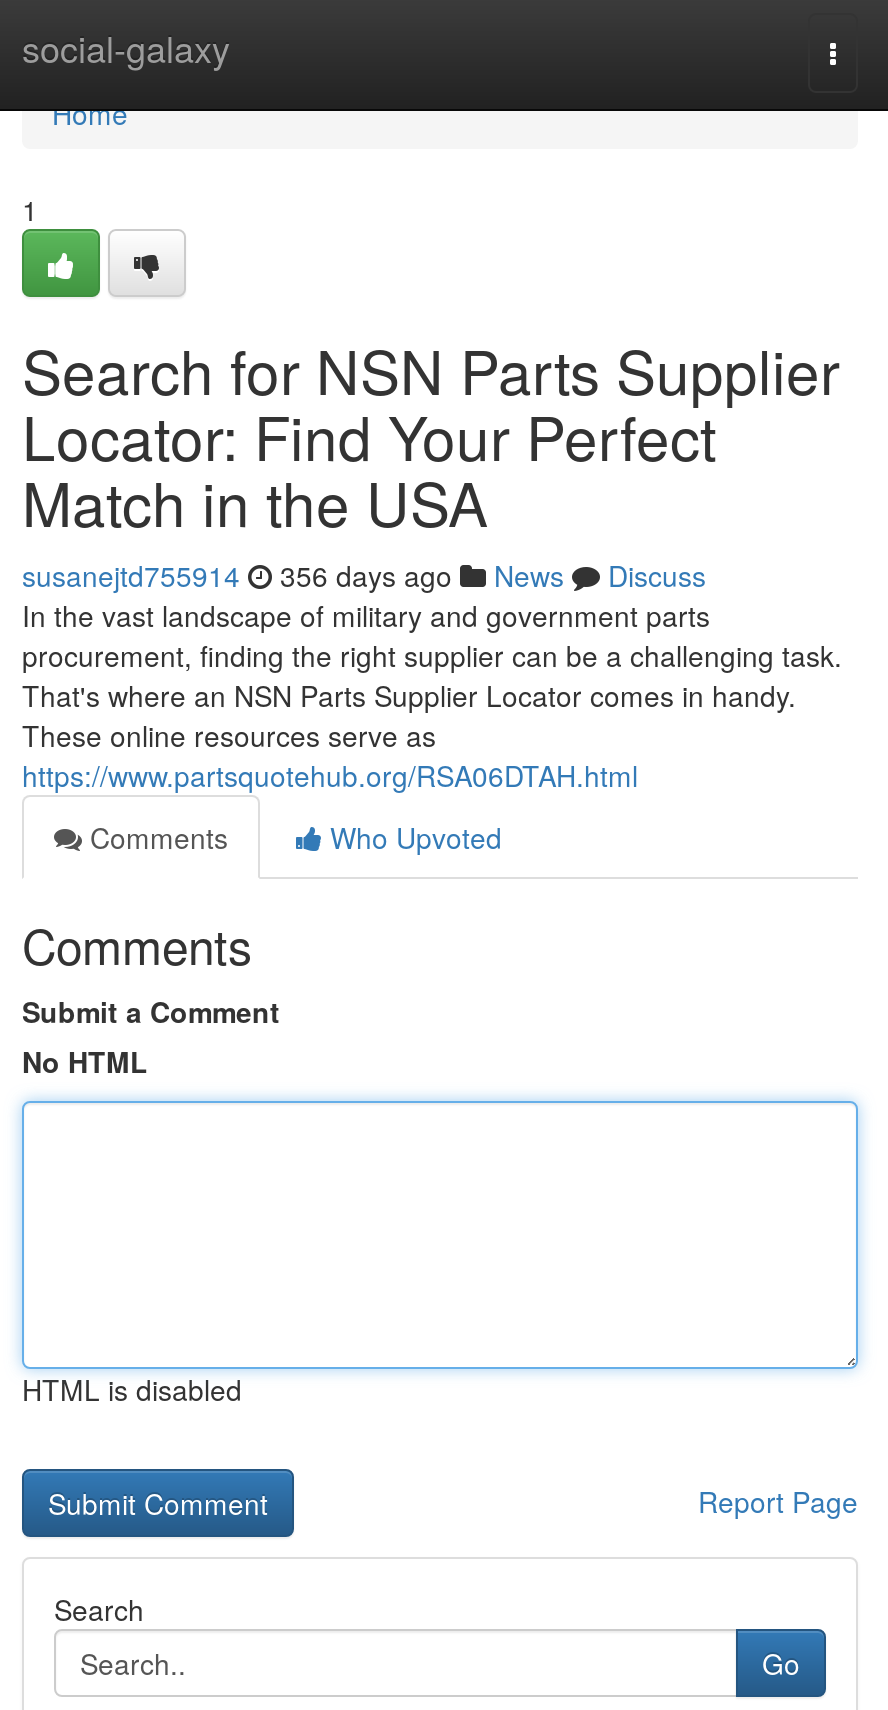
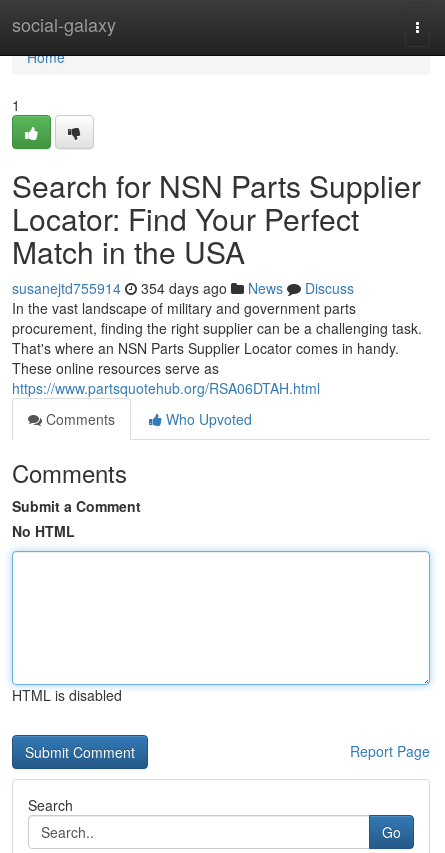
[22,555,706,595] susanejtd755914 356 days ago News Discuss -> [12,278,354,298] susanejtd755914 354 days ago News Discuss

